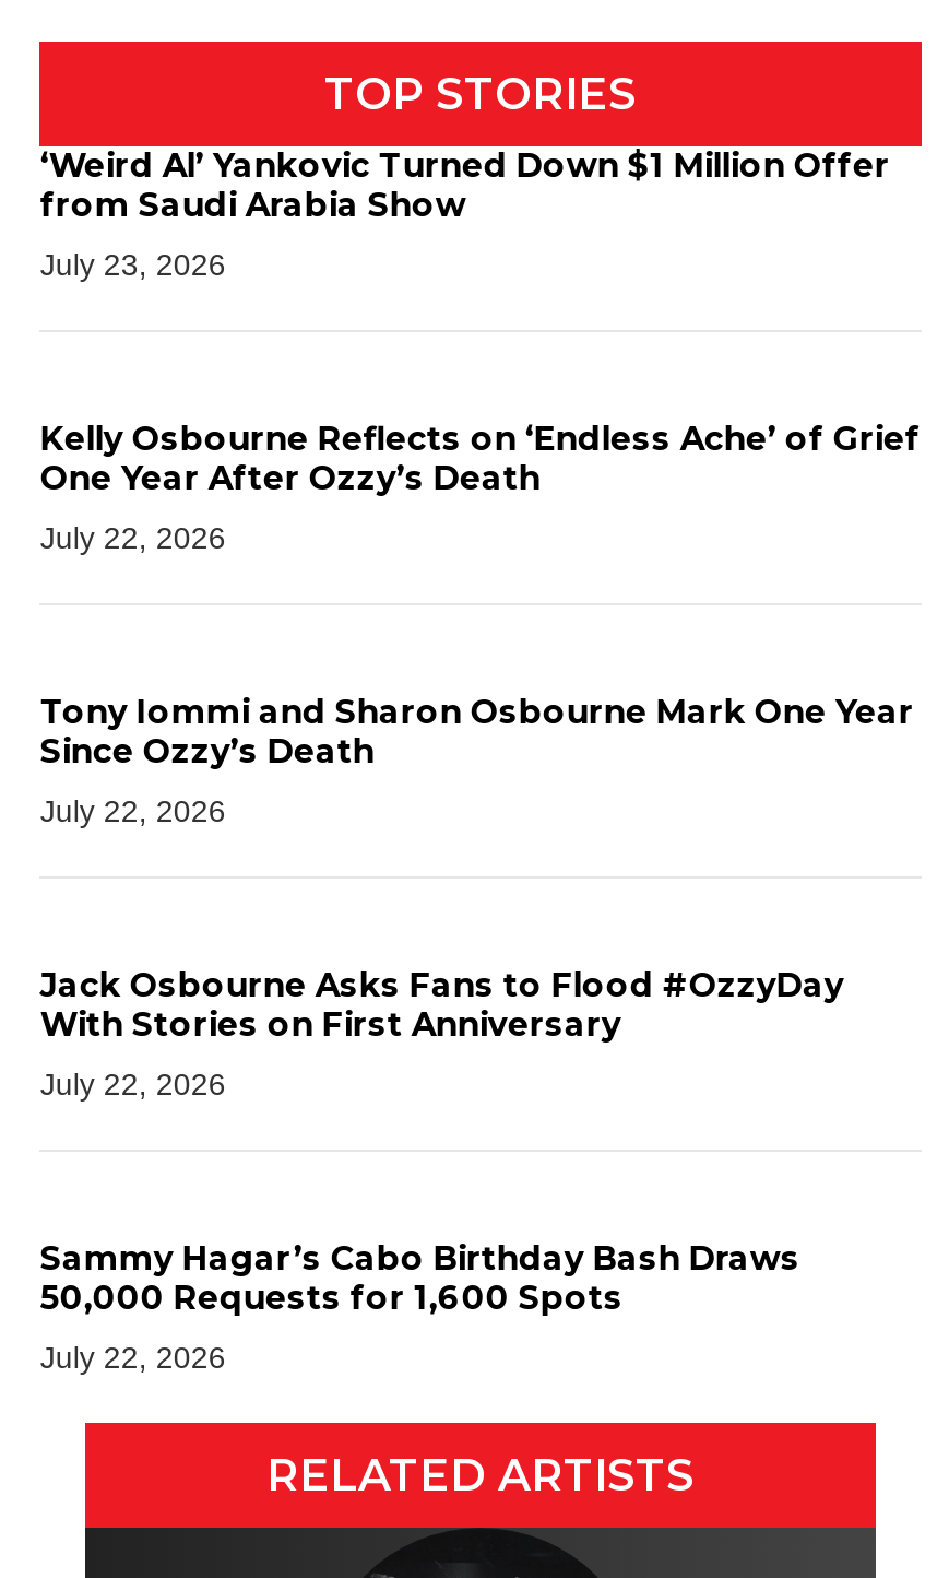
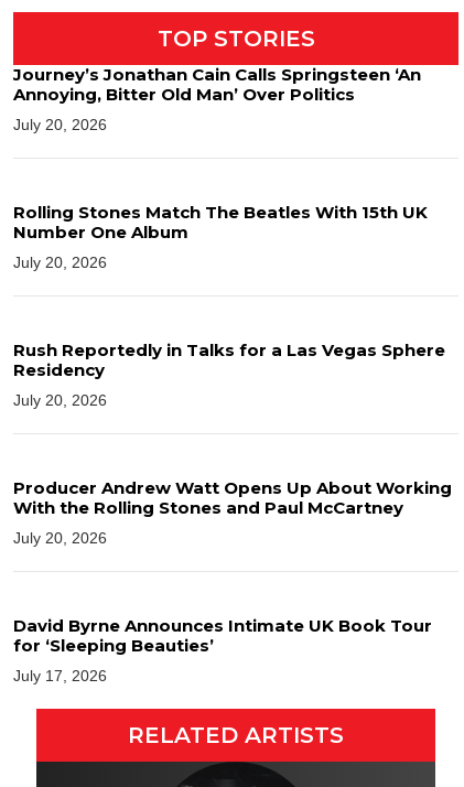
[40,145,890,226] ‘Weird Al’ Yankovic Turned Down $1 Million Offer | from Saudi Arabia Show -> [14,64,421,105] Journey’s Jonathan Cain Calls Springsteen ‘An | Annoying, Bitter Old Man’ Over Politics
[40,247,226,282] July 23, 2026 -> [14,116,107,134] July 20, 2026
[40,418,920,499] Kelly Osbourne Reflects on ‘Endless Ache’ of Grief | One Year After Ozzy’s Death -> [14,202,428,243] Rolling Stones Match The Beatles With 15th UK | Number One Album
[40,521,226,556] July 22, 2026 -> [14,254,107,271] July 20, 2026
[40,691,914,772] Tony Iommi and Sharon Osbourne Mark One Year | Since Ozzy’s Death -> [14,340,446,380] Rush Reportedly in Talks for a Las Vegas Sphere | Residency
[40,794,226,829] July 22, 2026 -> [14,392,107,409] July 20, 2026
[40,964,844,1045] Jack Osbourne Asks Fans to Flood #OzzyDay | With Stories on First Anniversary -> [14,477,452,518] Producer Andrew Watt Opens Up About Working | With the Rolling Stones and Paul McCartney
[40,1067,226,1102] July 22, 2026 -> [14,529,107,547] July 20, 2026
[40,1237,800,1318] Sammy Hagar’s Cabo Birthday Bash Draws | 50,000 Requests for 1,600 Spots -> [14,615,432,656] David Byrne Announces Intimate UK Book Tour | for ‘Sleeping Beauties’
[40,1340,226,1375] July 22, 2026 -> [14,667,107,685] July 17, 2026

